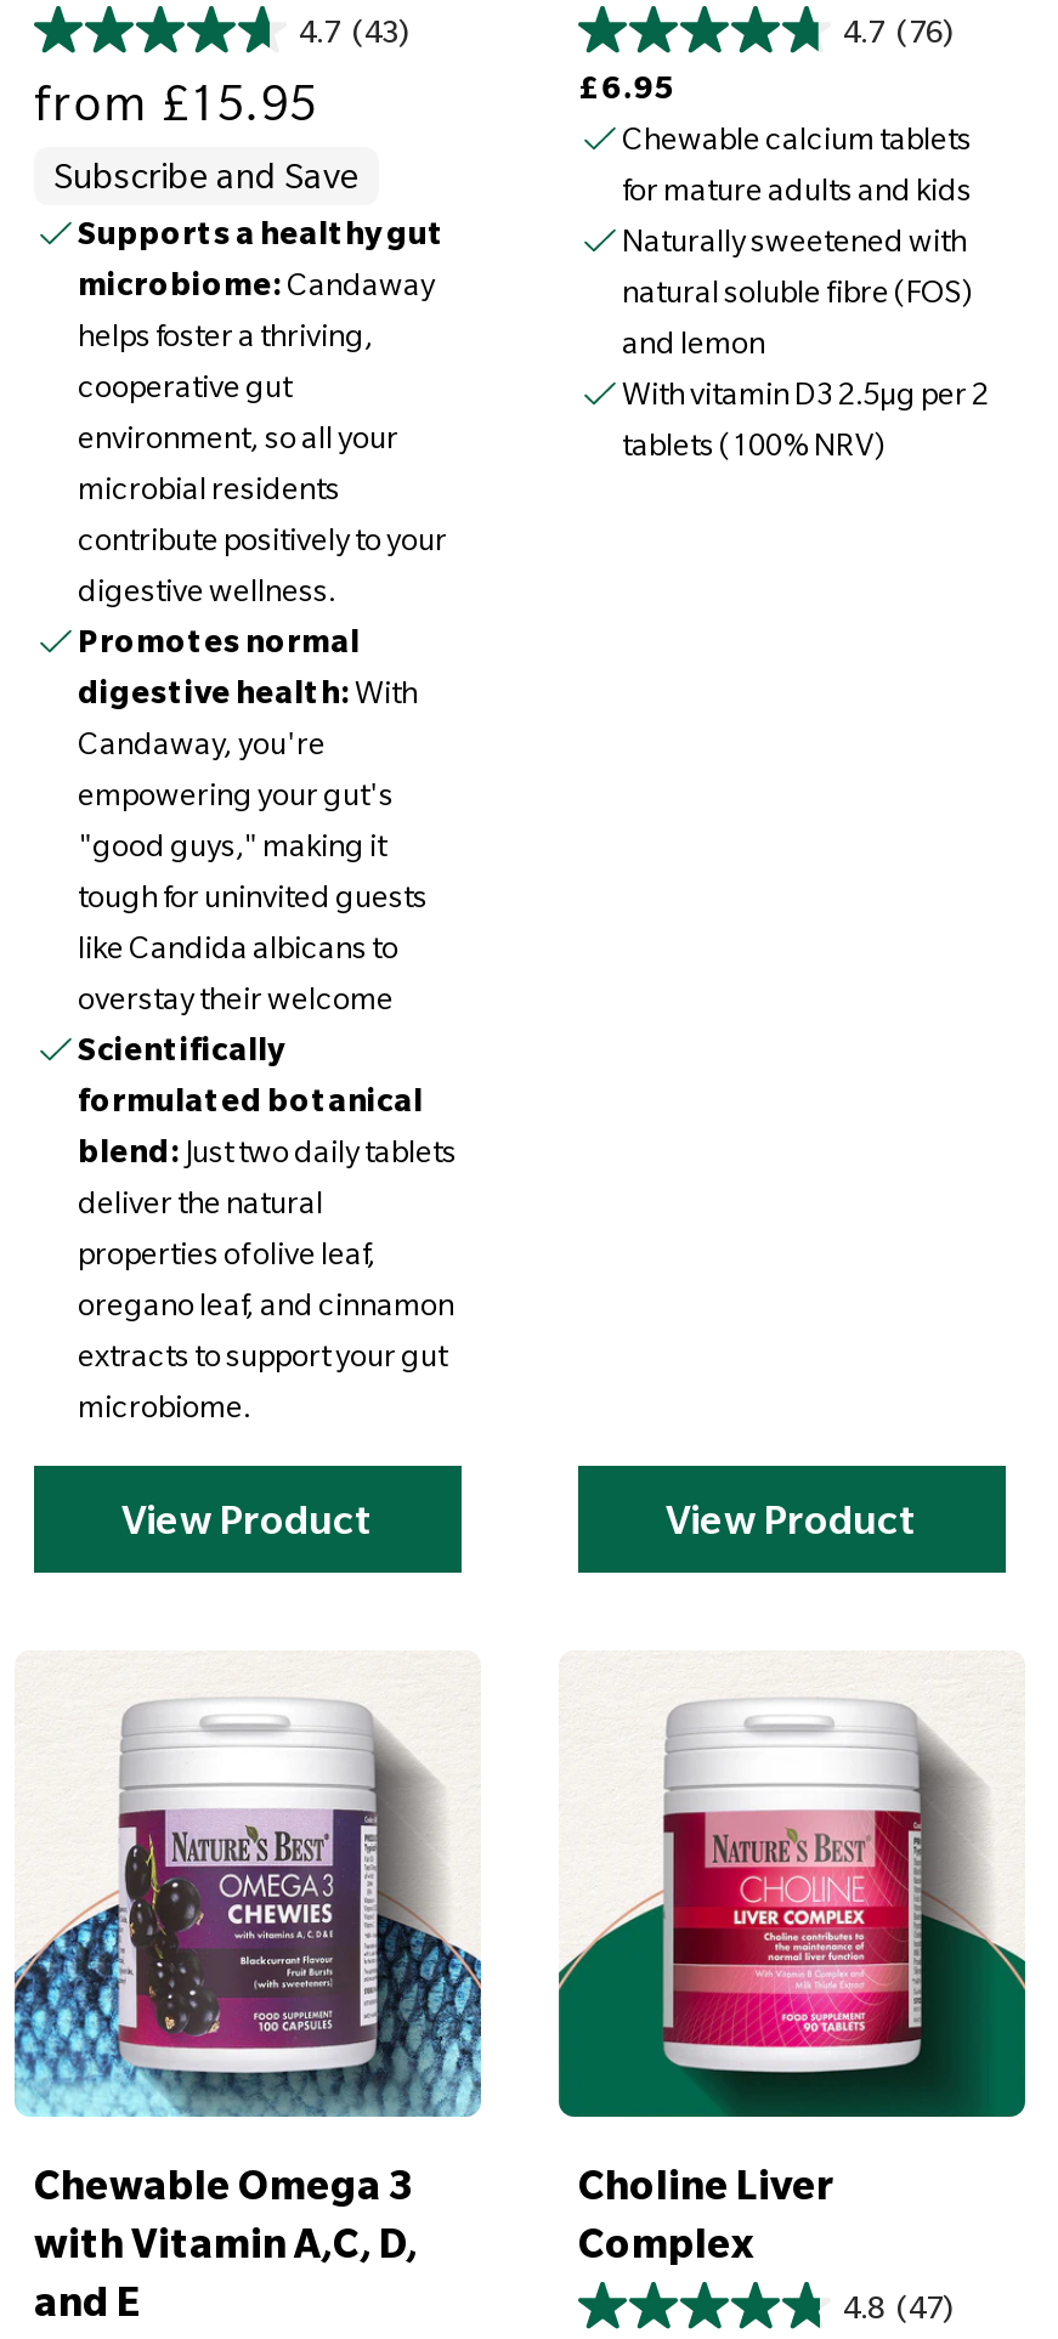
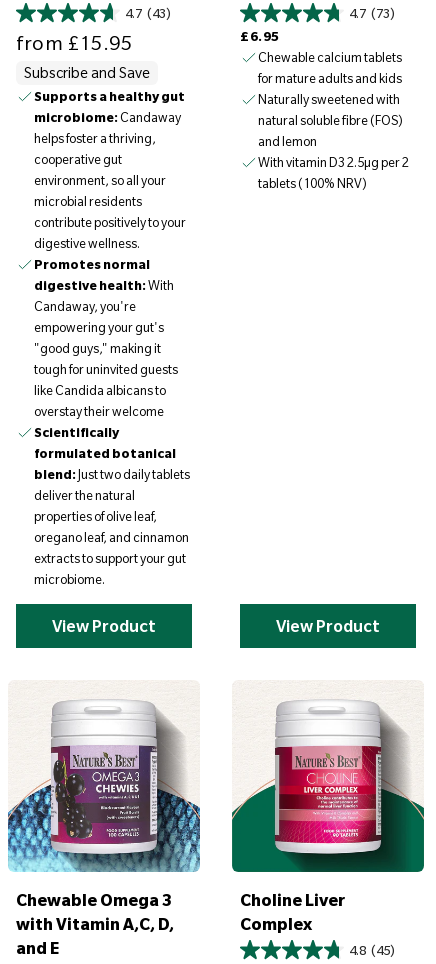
[843,11,955,50] 4.7 (76) -> [349,5,395,21] 4.7 (73)
[843,2287,955,2326] 4.8 (47) -> [349,942,395,958] 4.8 (45)

